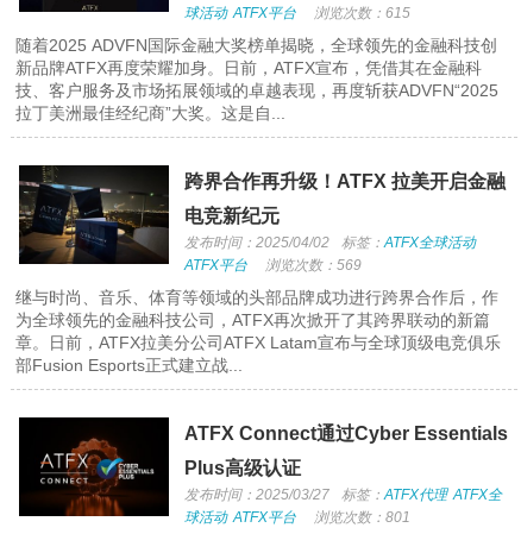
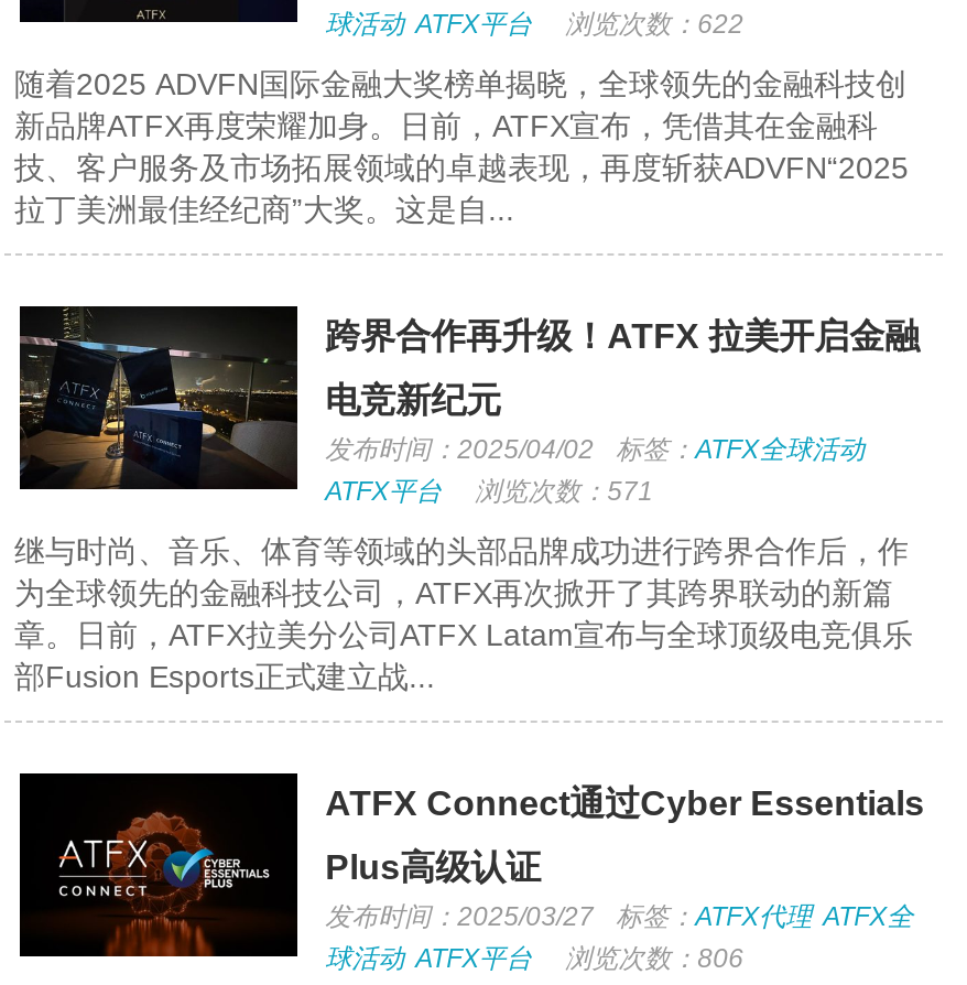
[184,5,410,21] 球活动 ATFX平台 浏览次数：615 -> [325,9,744,40] 球活动 ATFX平台 浏览次数：622
[184,257,361,274] ATFX平台 浏览次数：569 -> [325,476,653,507] ATFX平台 浏览次数：571
[184,509,410,526] 球活动 ATFX平台 浏览次数：801 -> [325,943,744,974] 球活动 ATFX平台 浏览次数：806

